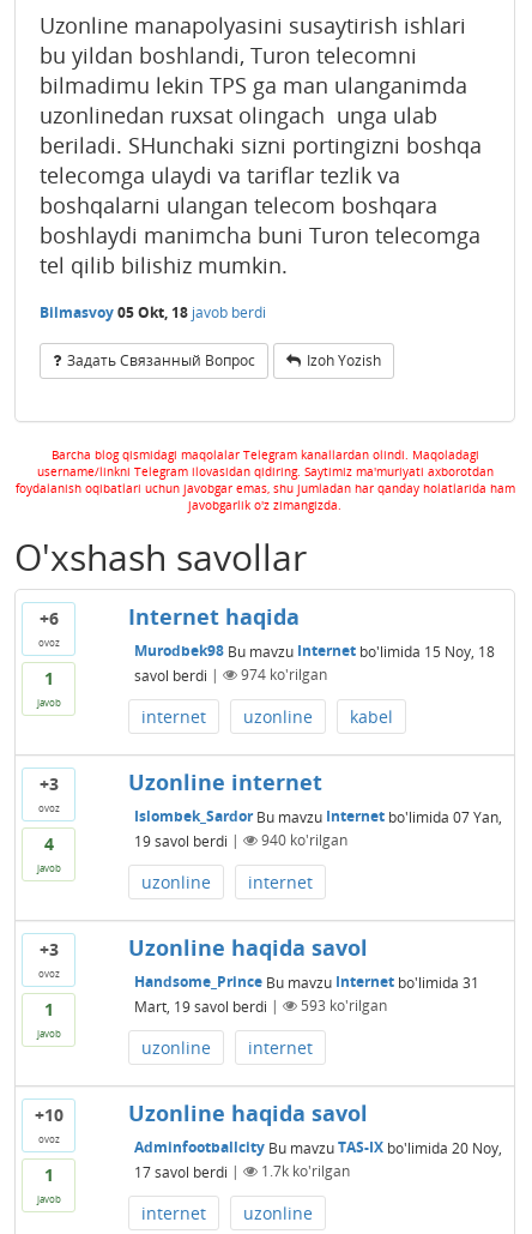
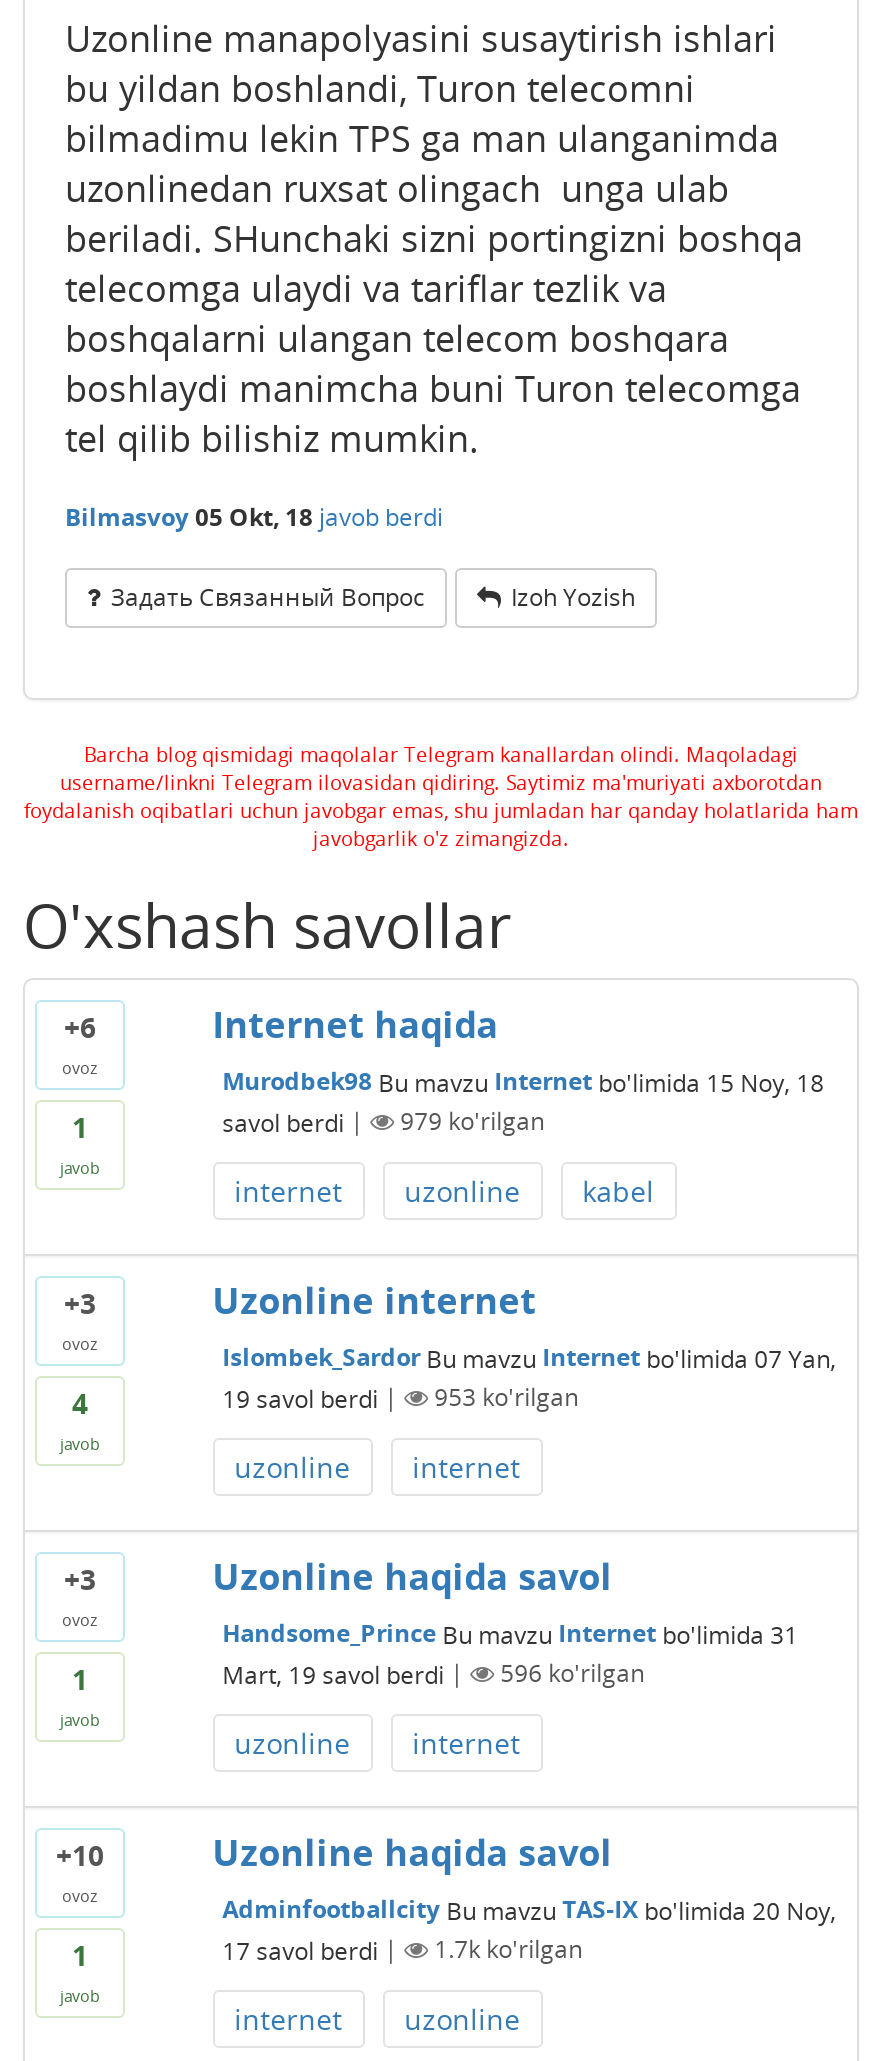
[240,665,327,685] 974 ko'rilgan -> [400,1104,544,1138] 979 ko'rilgan
[261,830,347,850] 940 ko'rilgan -> [434,1380,578,1414] 953 ko'rilgan
[300,996,387,1016] 593 ko'rilgan -> [500,1656,644,1690] 596 ko'rilgan

